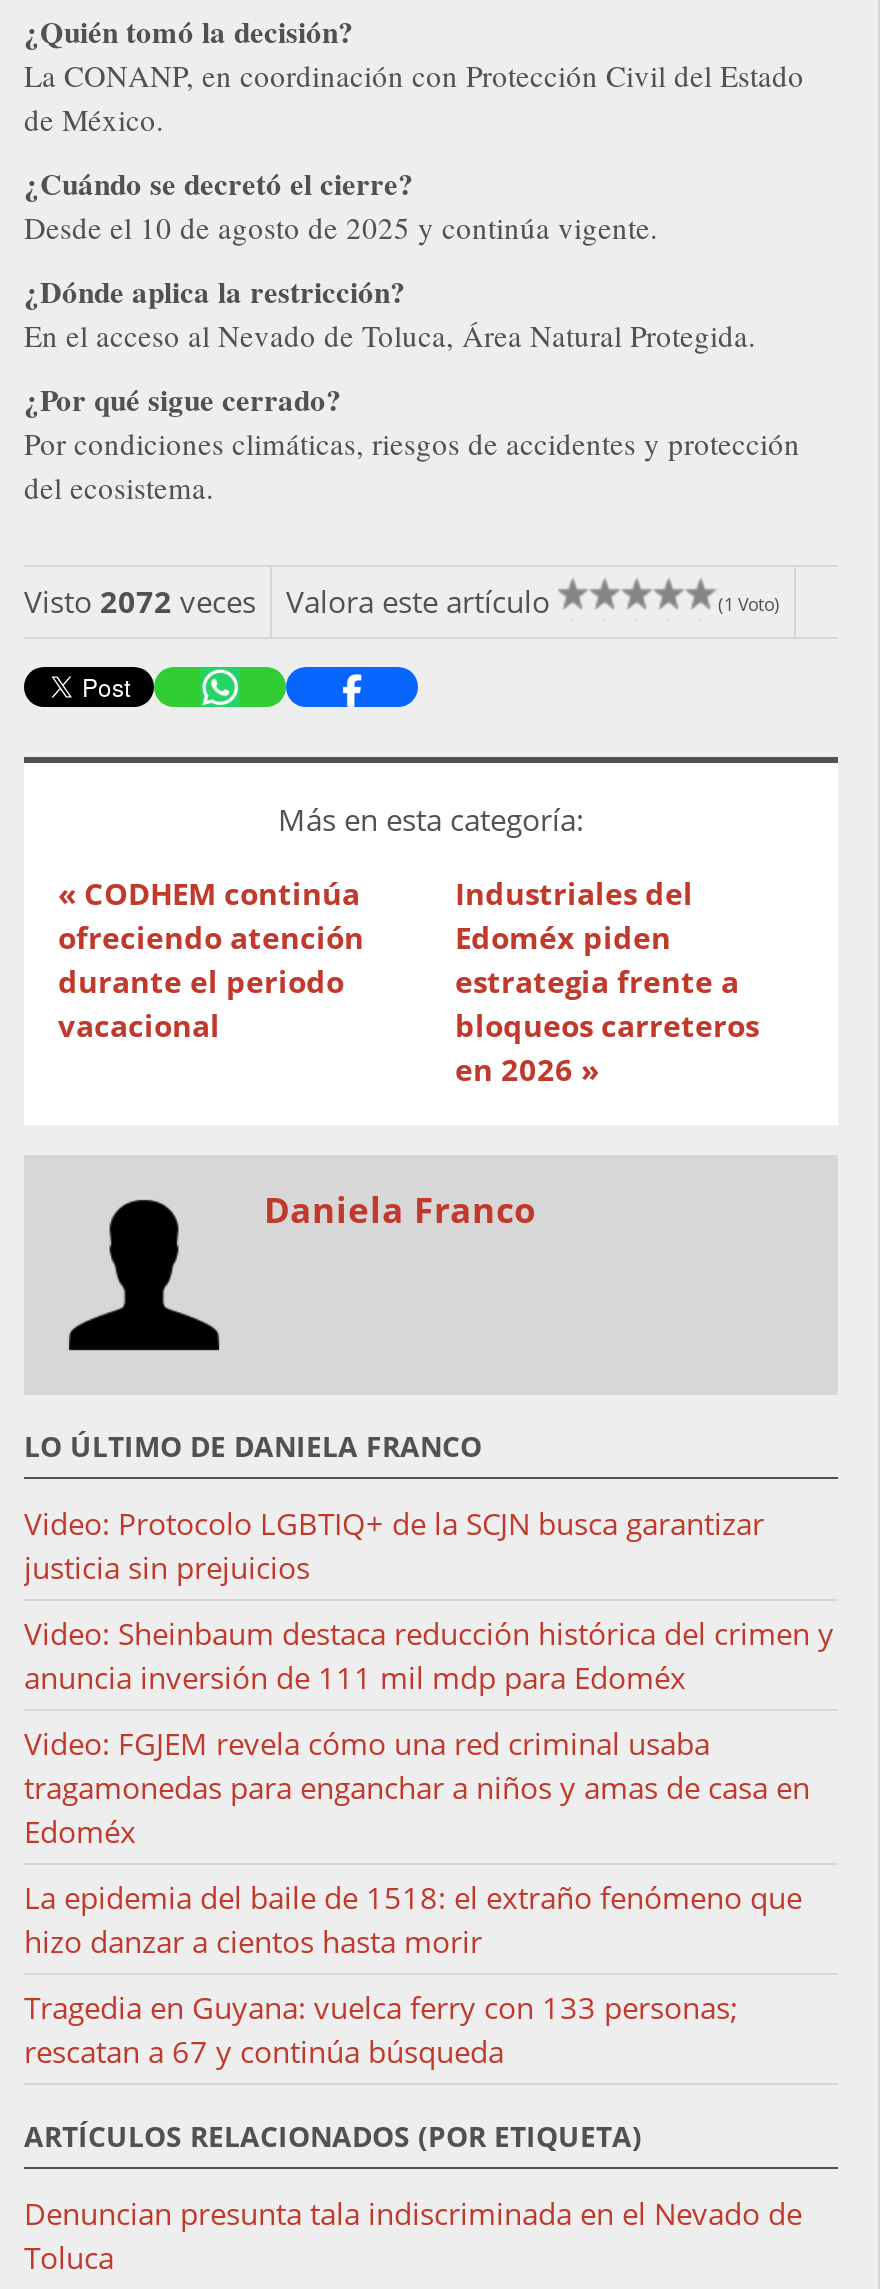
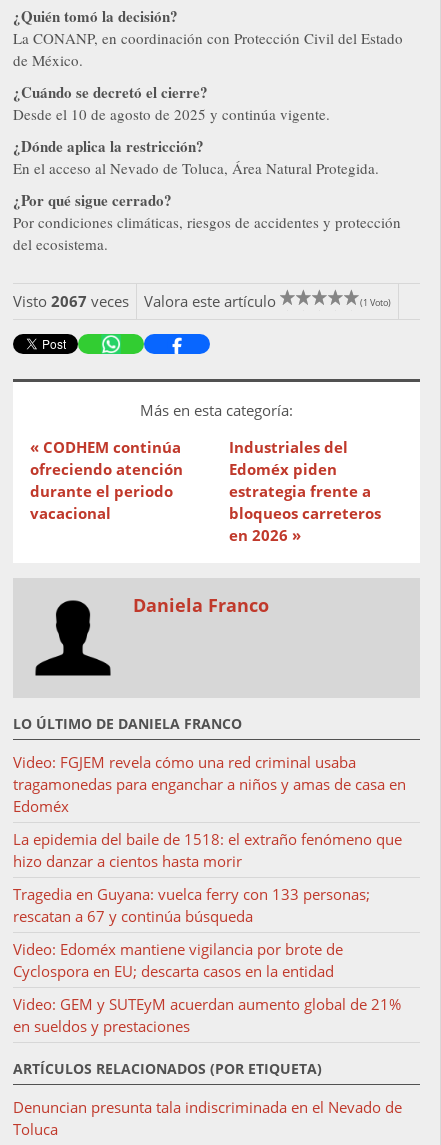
[24,581,550,621] Visto 2072 veces Valora este artículo -> [13,291,276,311] Visto 2067 veces Valora este artículo
[24,1502,834,1696] Video: Protocolo LGBTIQ+ de la SCJN busca garantizar | justicia sin prejuicios | Video: Sheinbaum destaca reducción histórica del crimen y | anuncia inversión de 111 mil mdp para Edoméx -> none
moved [24,1722,810,2070] -> [13,752,406,926]: Video: FGJEM revela cómo una red criminal usaba | tragamonedas para enganchar a niños y amas de casa en | Edoméx | La epidemia del baile de 1518: el extraño fenómeno que | hizo danzar a cientos hasta morir | Tragedia en Guyana: vuelca ferry con 133 personas; | rescatan a 67 y continúa búsqueda
none -> [13,939,401,1036] Video: Edoméx mantiene vigilancia por brote de | Cyclospora en EU; descarta casos en la entidad | Video: GEM y SUTEyM acuerdan aumento global de 21% | en sueldos y prestaciones

